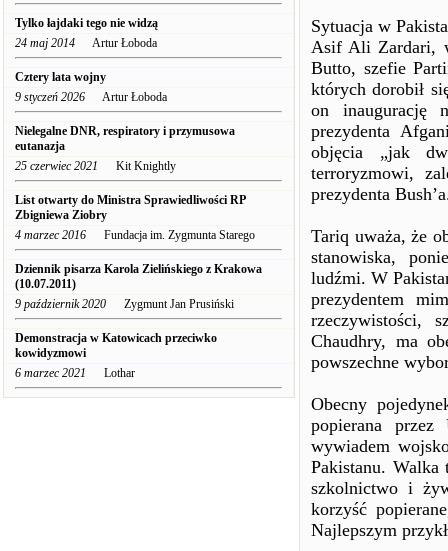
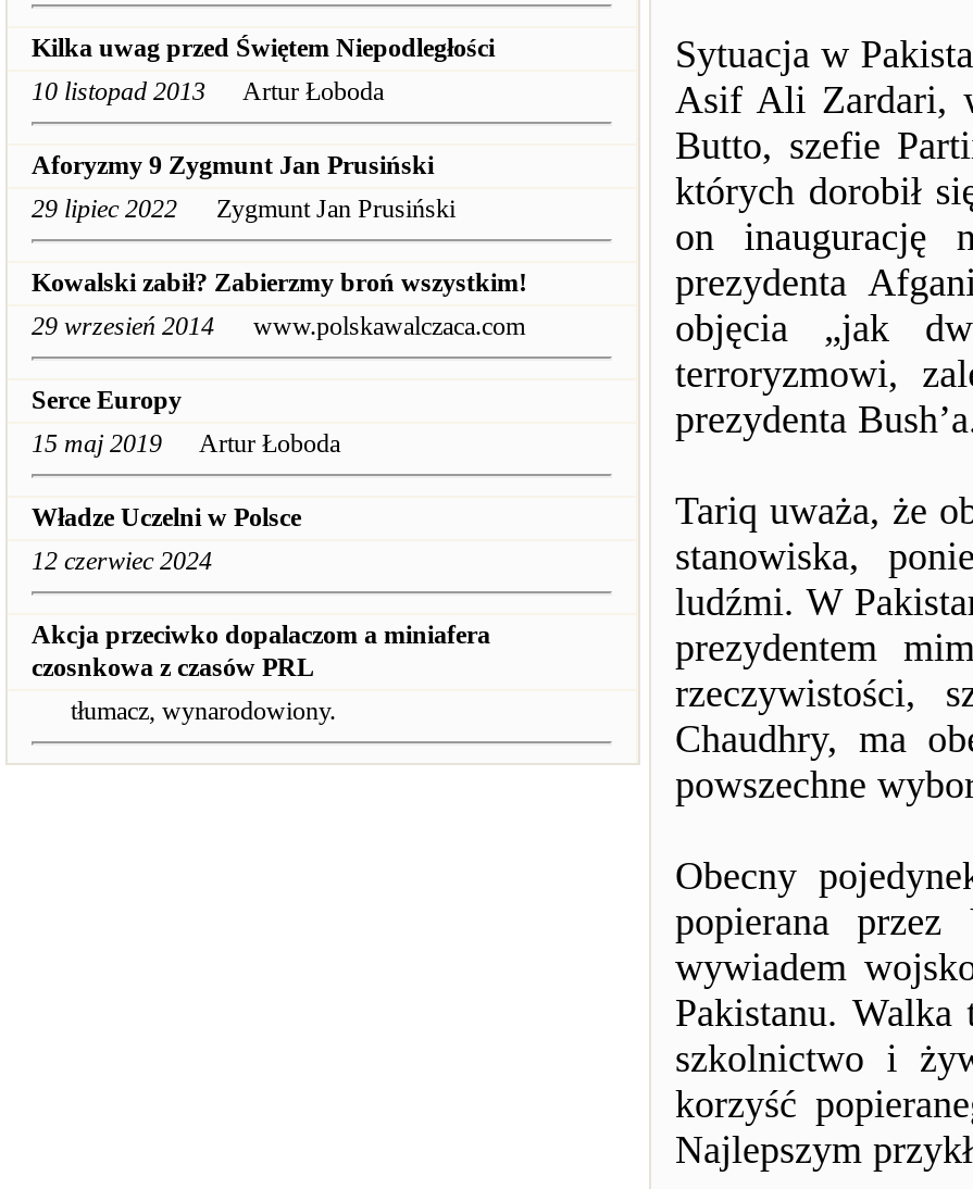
[15,16,158,50] Tylko łajdaki tego nie widzą | 24 maj 2014 Artur Łoboda -> [32,33,495,107] Kilka uwag przed Świętem Niepodległości | 10 listopad 2013 Artur Łoboda
[15,70,167,104] Cztery lata wojny | 9 styczeń 2026 Artur Łoboda -> [32,150,456,224] Aforyzmy 9 Zygmunt Jan Prusiński | 29 lipiec 2022 Zygmunt Jan Prusiński
[15,124,235,173] Nielegalne DNR, respiratory i przymusowa | eutanazja | 25 czerwiec 2021 Kit Knightly -> [32,267,527,341] Kowalski zabił? Zabierzmy broń wszystkim! | 29 wrzesień 2014 www.polskawalczaca.com
[15,193,255,242] List otwarty do Ministra Sprawiedliwości RP | Zbigniewa Ziobry | 4 marzec 2016 Fundacja im. Zygmunta Starego -> [32,385,340,459] Serce Europy | 15 maj 2019 Artur Łoboda
[15,262,262,311] Dziennik pisarza Karola Zielińskiego z Krakowa | (10.07.2011) | 9 październik 2020 Zygmunt Jan Prusiński -> [32,502,301,576] Władze Uczelni w Polsce | 12 czerwiec 2024
[15,331,217,380] Demonstracja w Katowicach przeciwko | kowidyzmowi | 6 marzec 2021 Lothar -> [32,619,490,726] Akcja przeciwko dopalaczom a miniafera | czosnkowa z czasów PRL | tłumacz, wynarodowiony.

